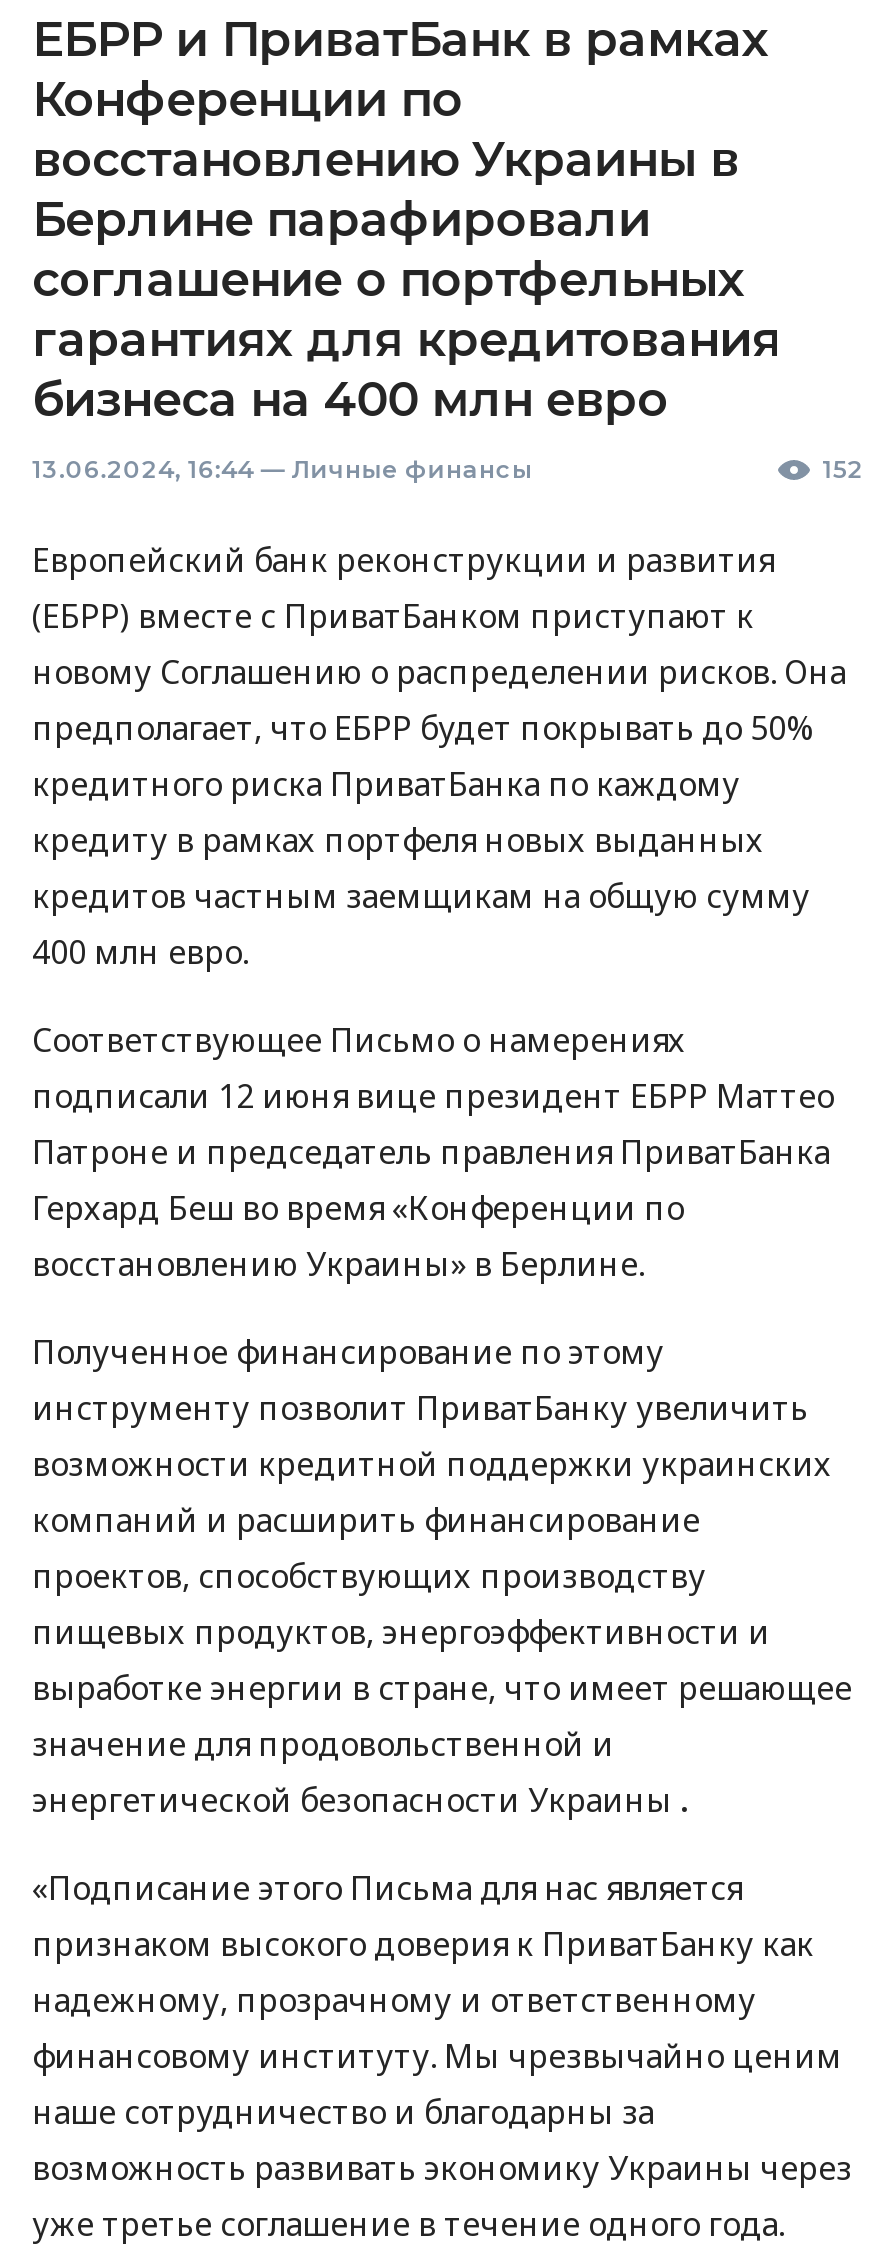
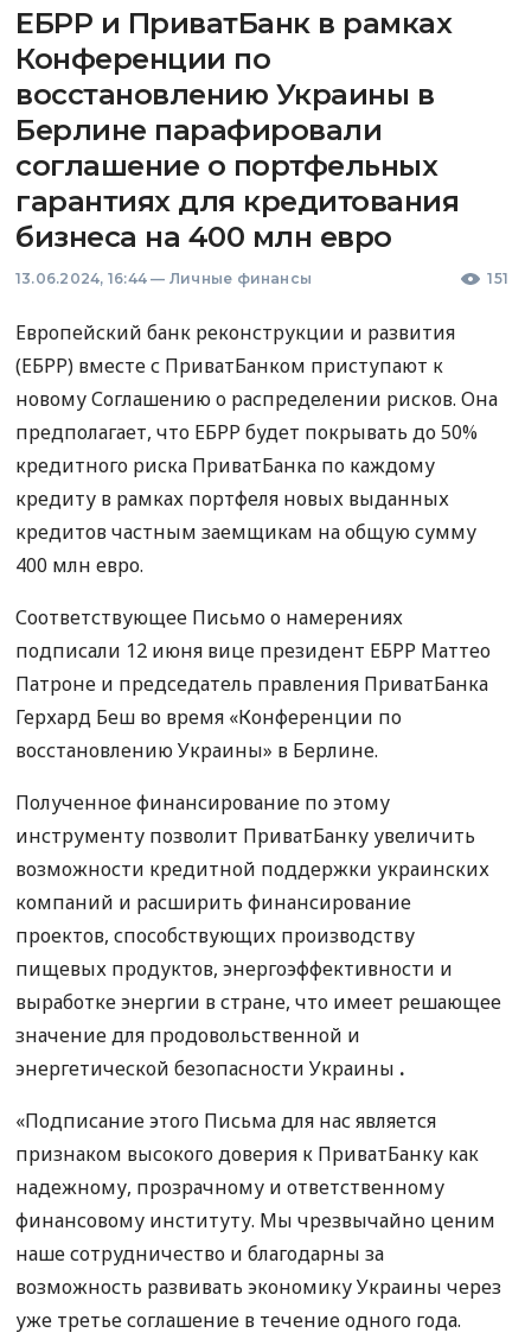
[823,454,864,484] 152 -> [487,269,508,287] 151

